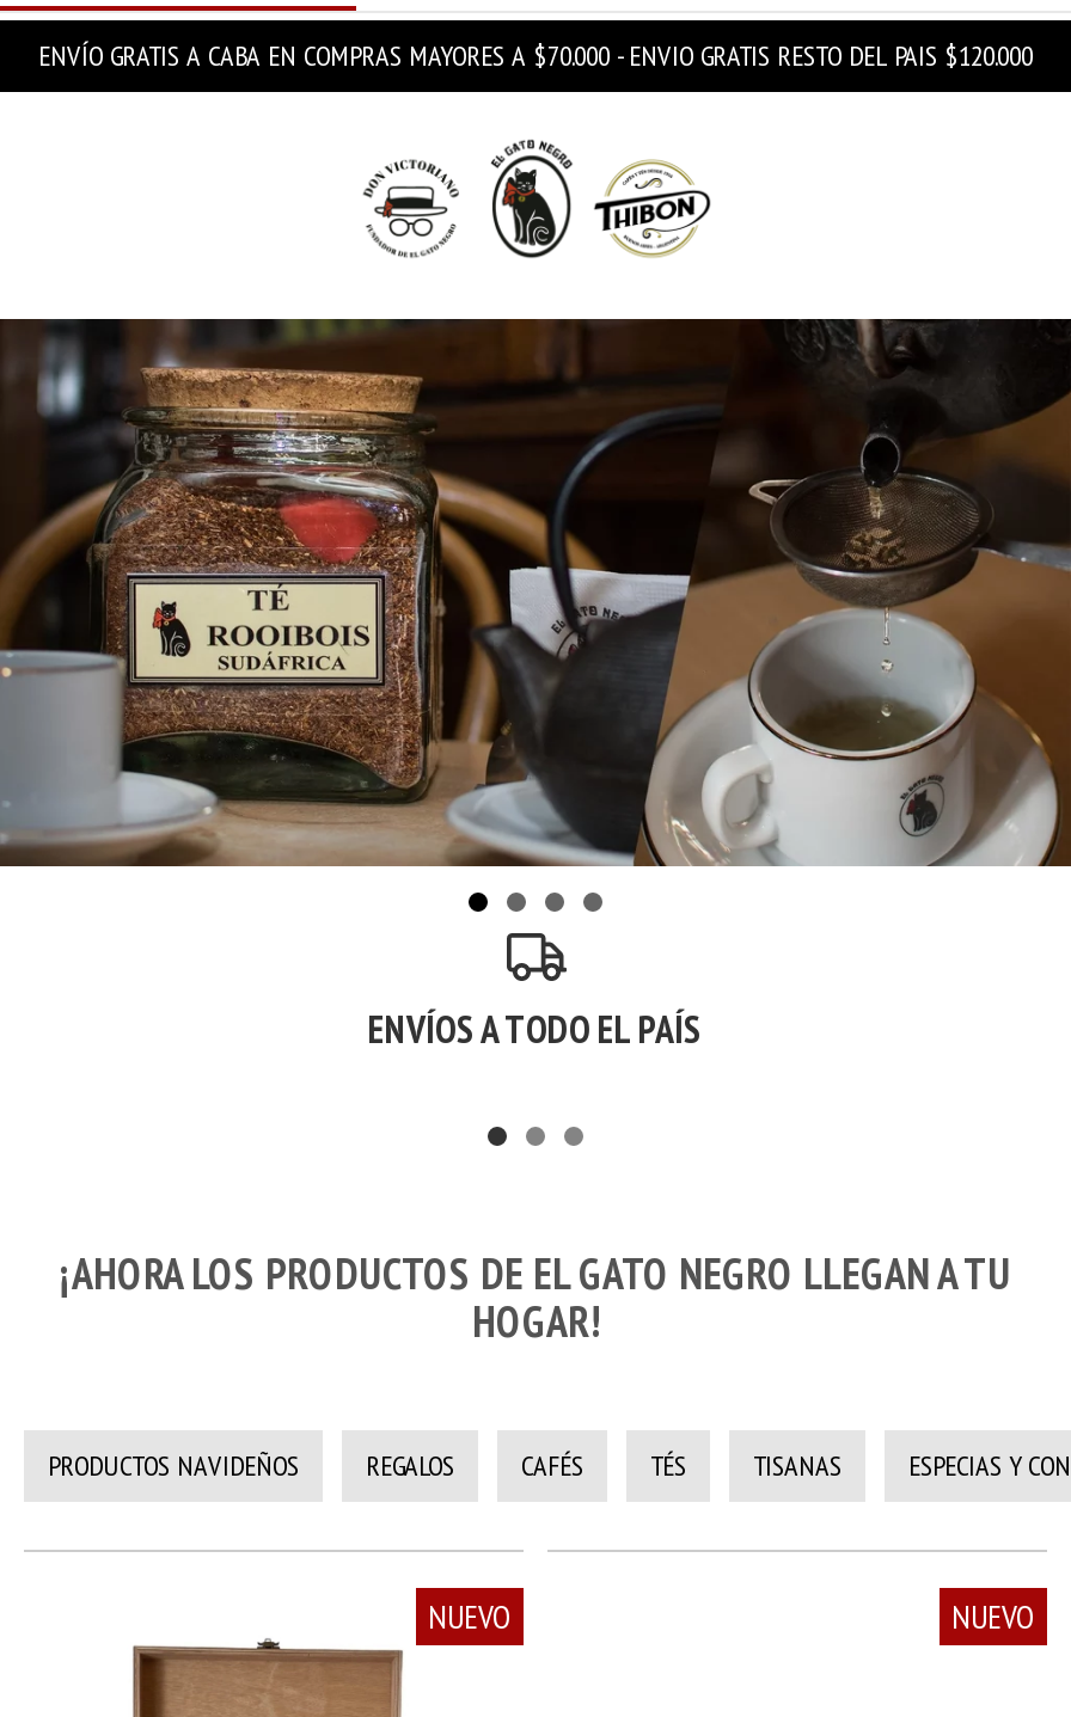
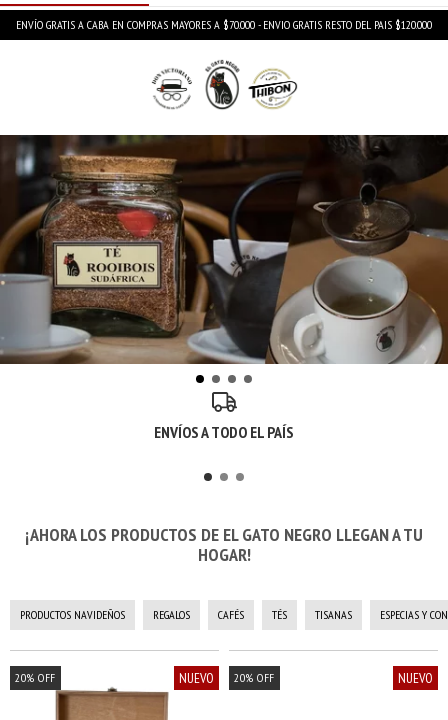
none -> [15,670,55,685] 20% OFF
none -> [234,670,274,685] 20% OFF

